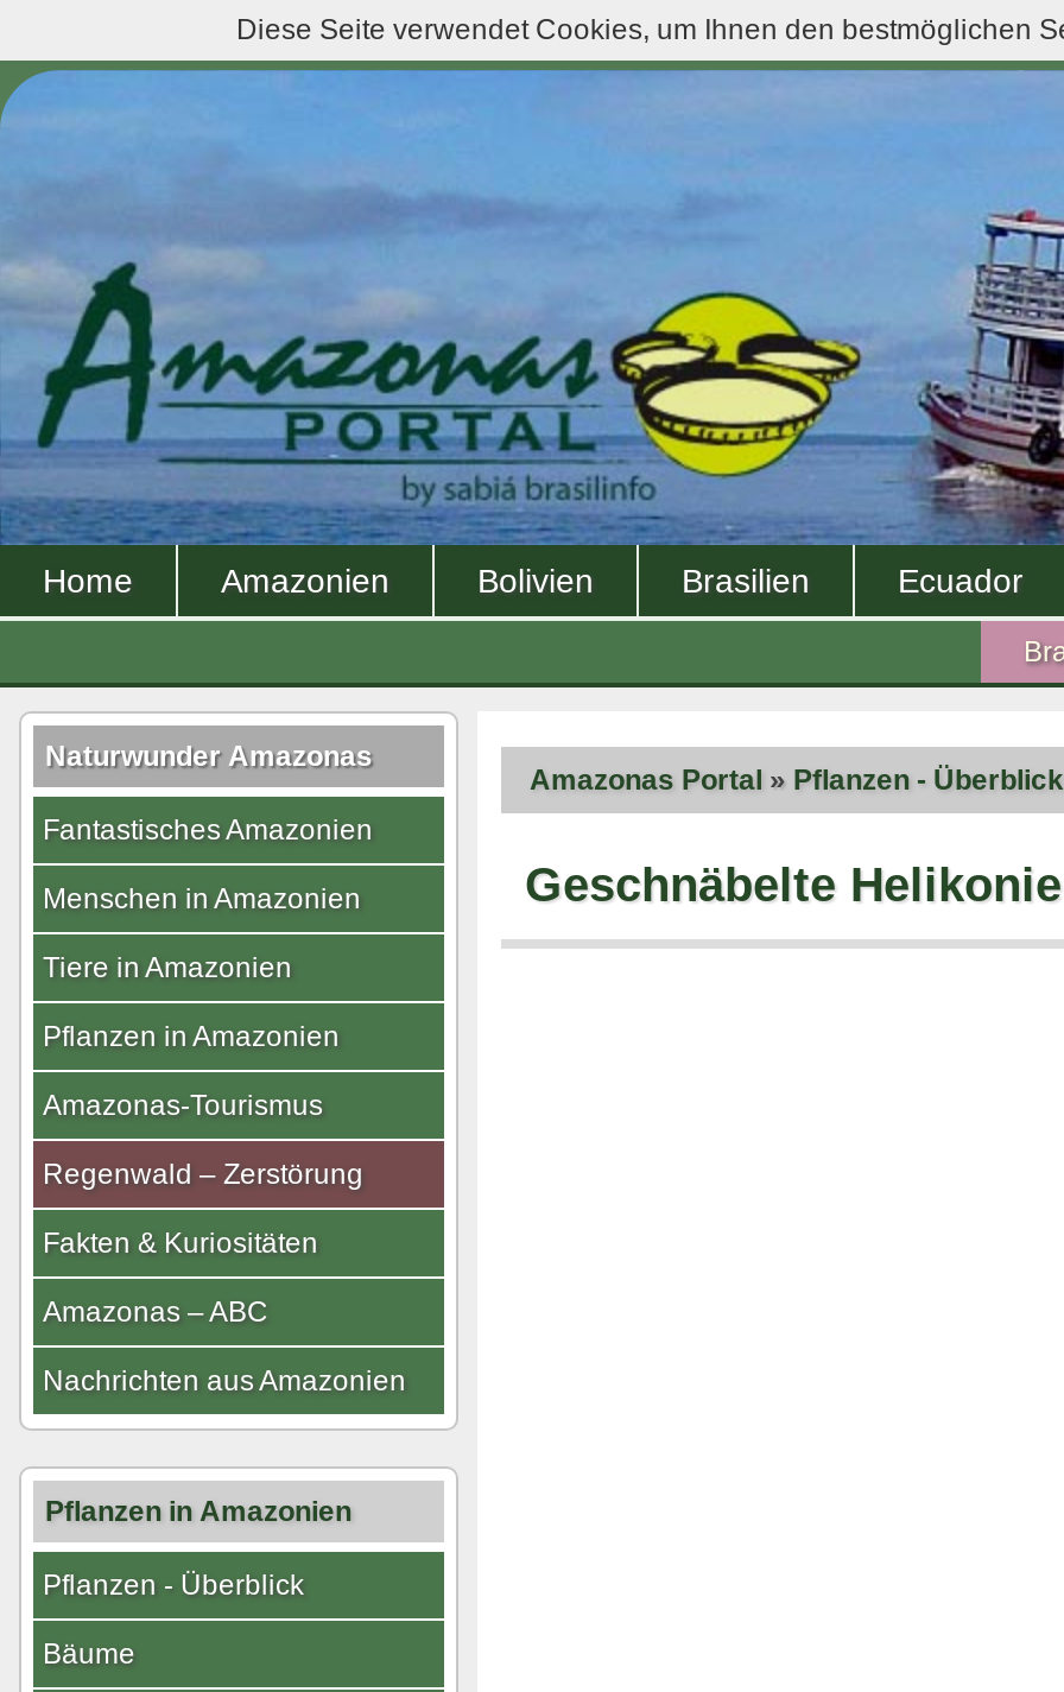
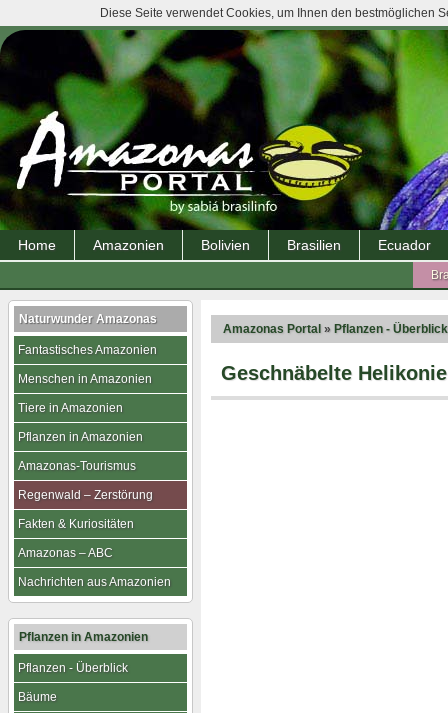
[7,68,1057,547] [image] -> [3,29,445,230] [image]

